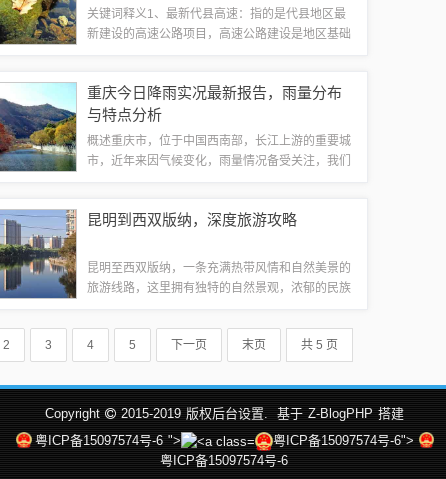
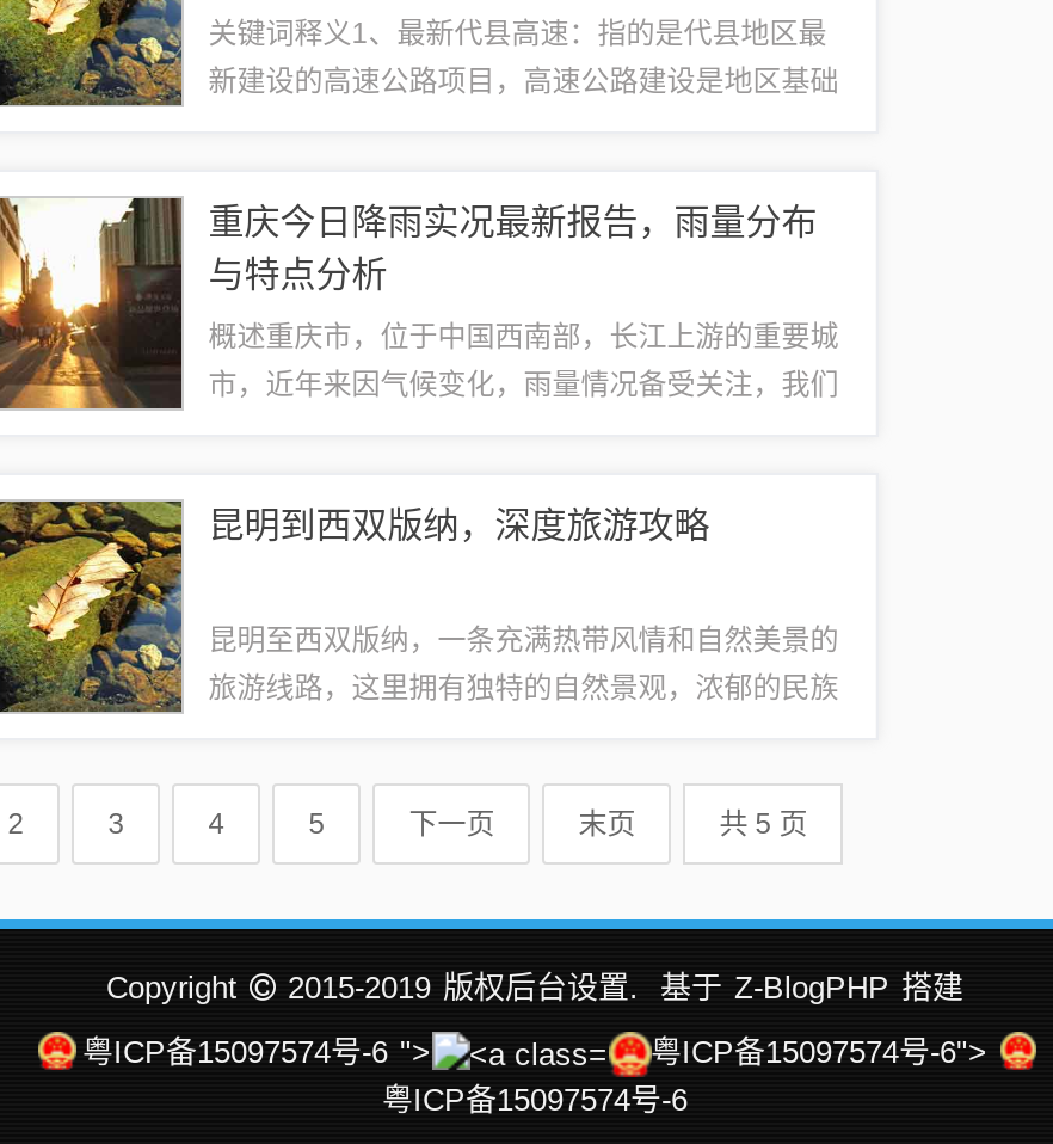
[3,83,77,172] [image] -> [7,196,184,411] [image]
[3,209,77,299] [image] -> [7,499,184,714] [image]

